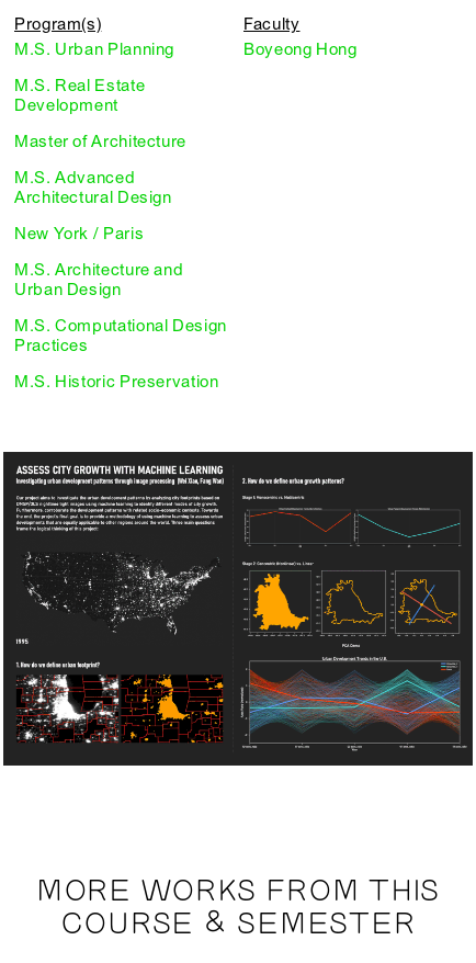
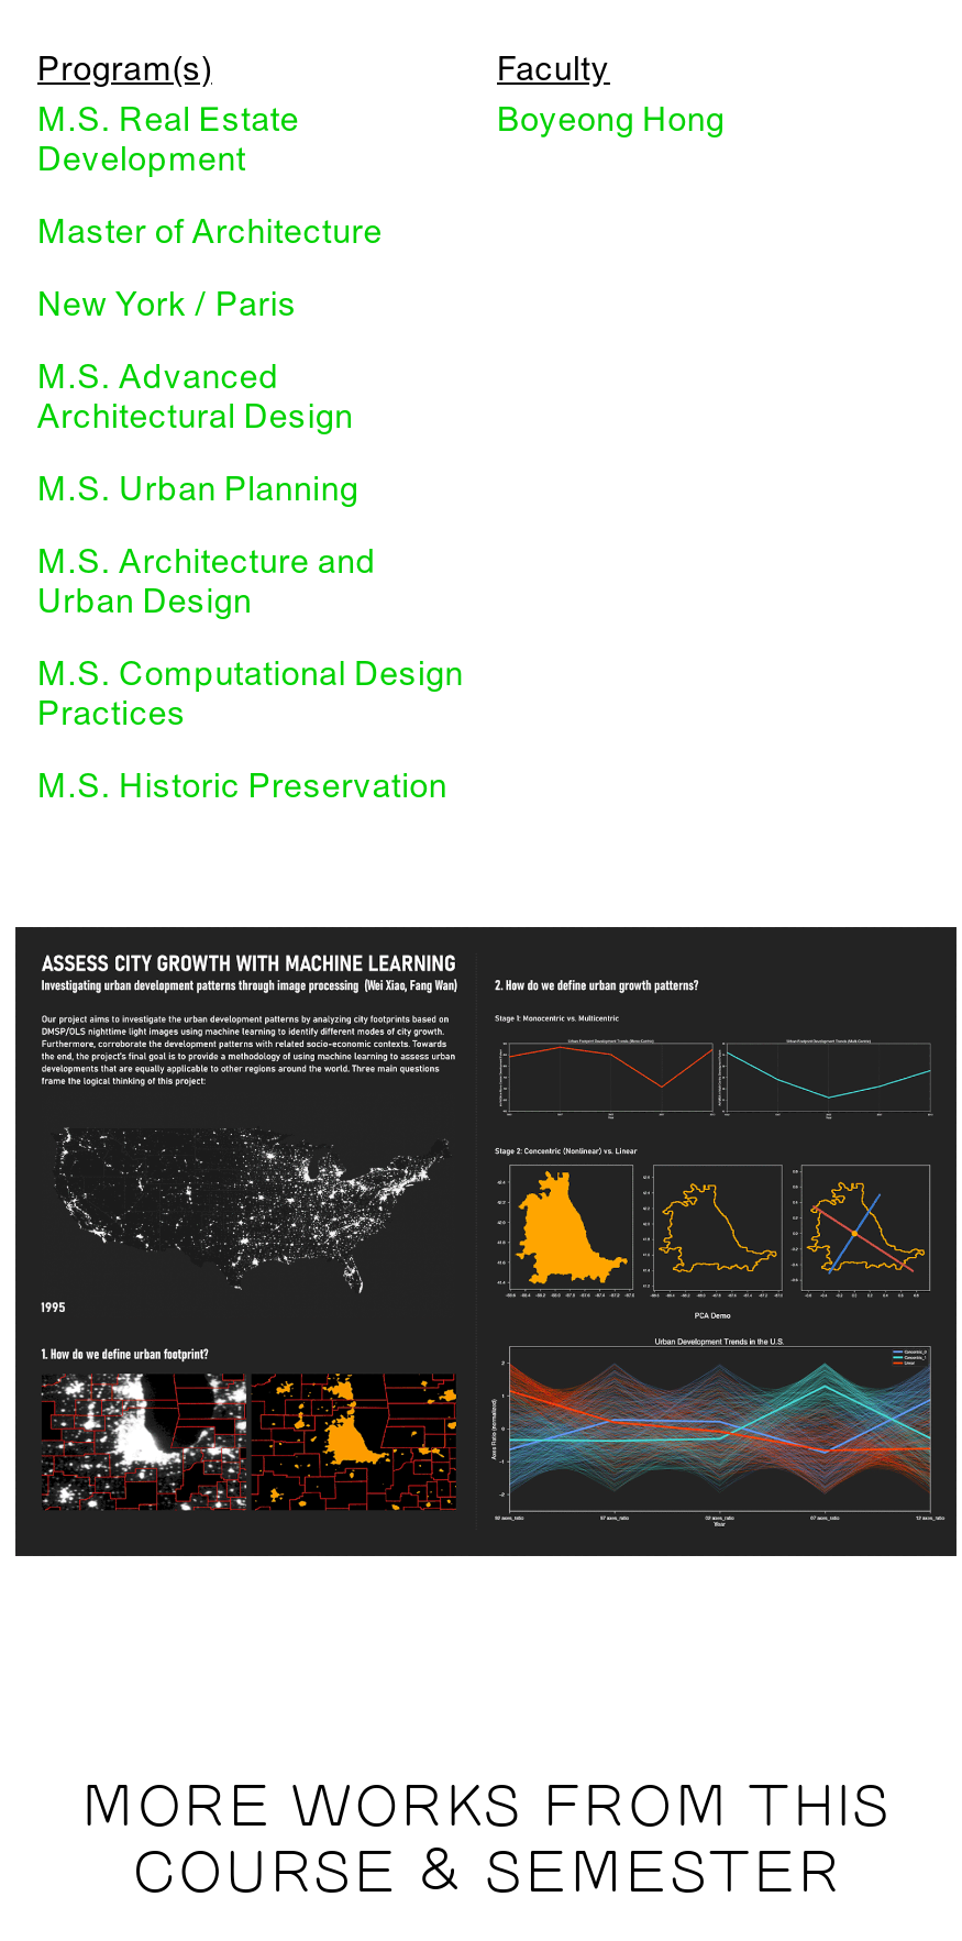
moved [14,40,174,60] -> [37,470,359,510]: M.S. Urban Planning
moved [14,76,186,152] -> [37,101,383,252]: M.S. Real Estate | Development | Master of Architecture
moved [14,224,144,244] -> [37,285,297,325]: New York / Paris

